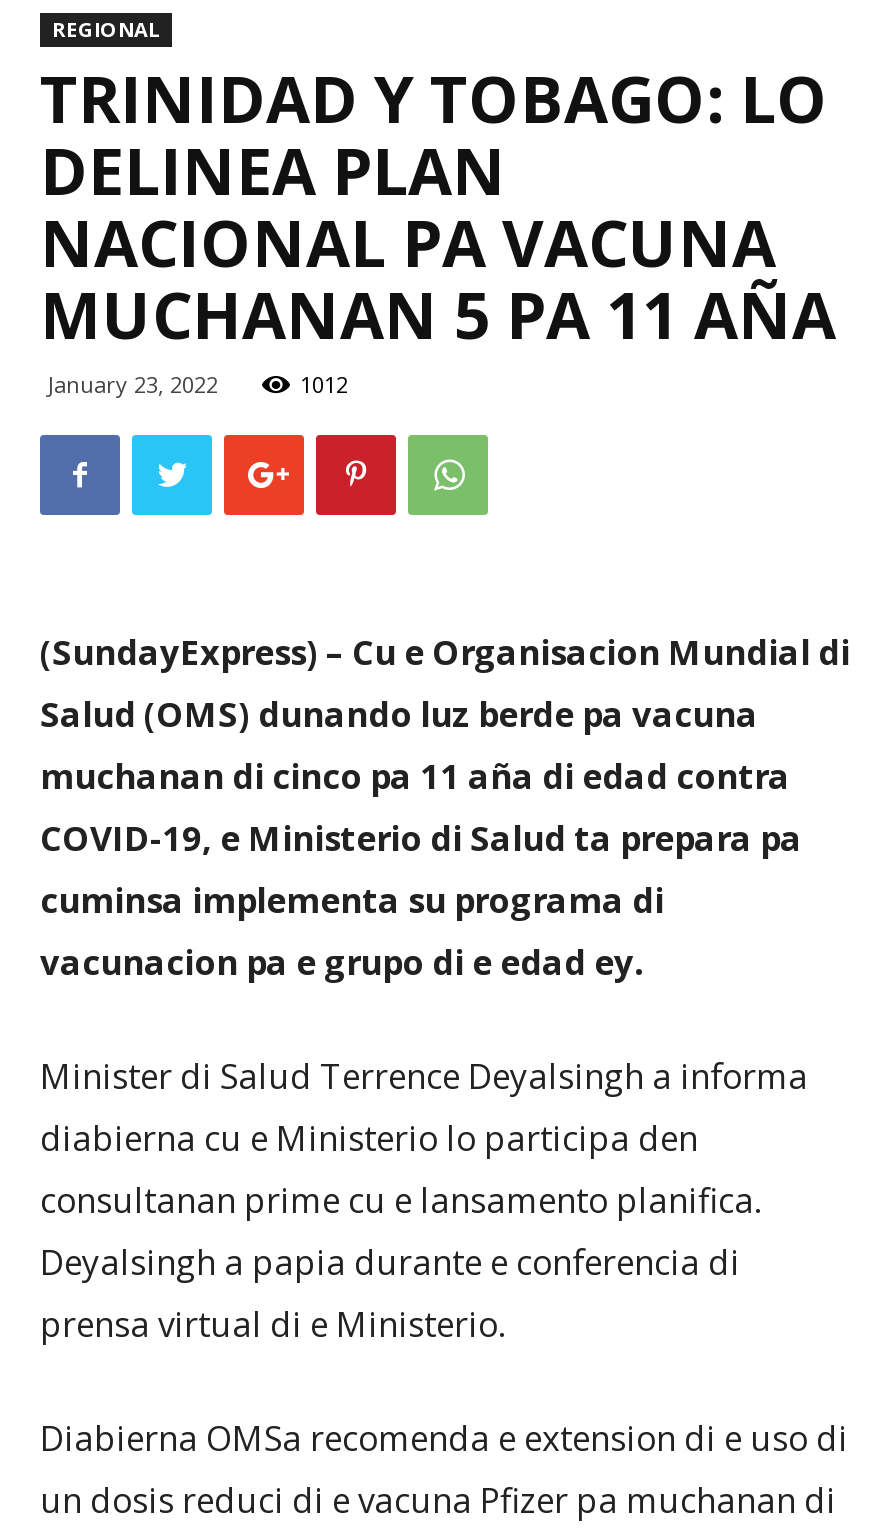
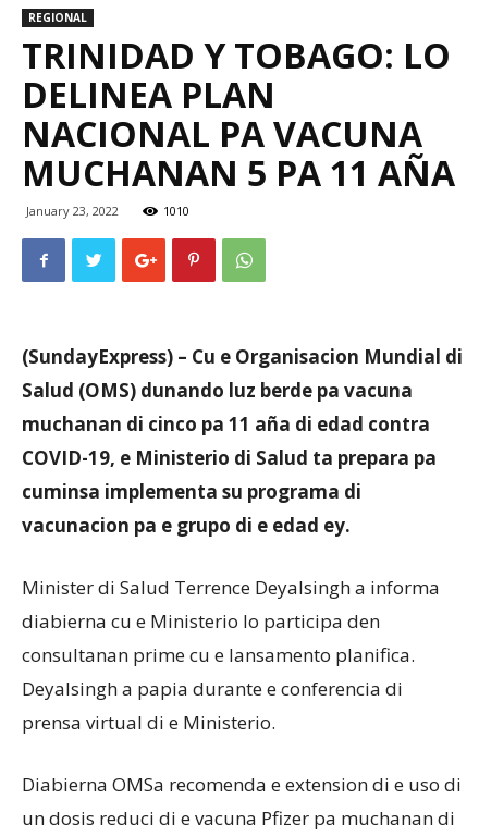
[300,369,348,399] 1012 -> [163,202,189,219] 1010

